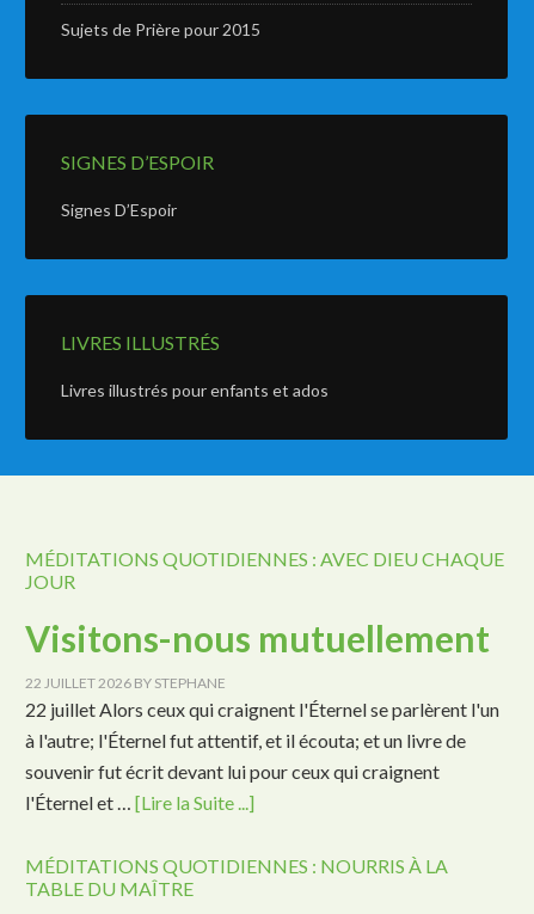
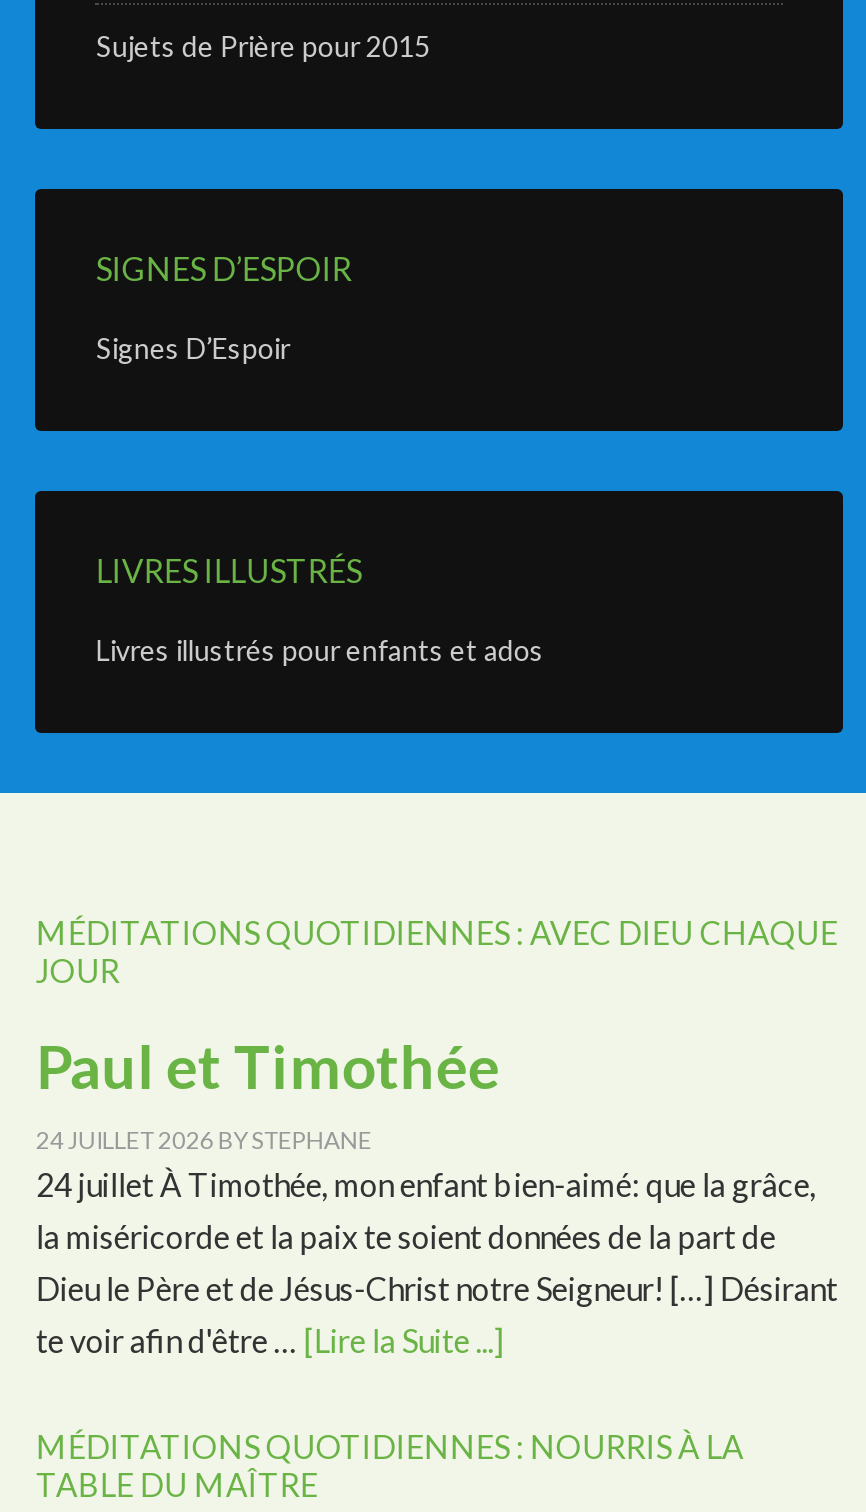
[26,617,500,814] Visitons-nous mutuellement | 22 JUILLET 2026 BYSTEPHANE | 22 juillet Alors ceux qui craignent l'Éternel se parlèrent l'un | à l'autre; l'Éternel fut attentif, et il écouta; et un livre de | souvenir fut écrit devant lui pour ceux qui craignent | l'Éternel et … [Lire la Suite ...] -> [36,1029,838,1359] Paul et Timothée | 24 JUILLET 2026 BYSTEPHANE | 24 juillet À Timothée, mon enfant bien-aimé: que la grâce, | la miséricorde et la paix te soient données de la part de | Dieu le Père et de Jésus-Christ notre Seigneur! […] Désirant | te voir afin d'être … [Lire la Suite ...]

